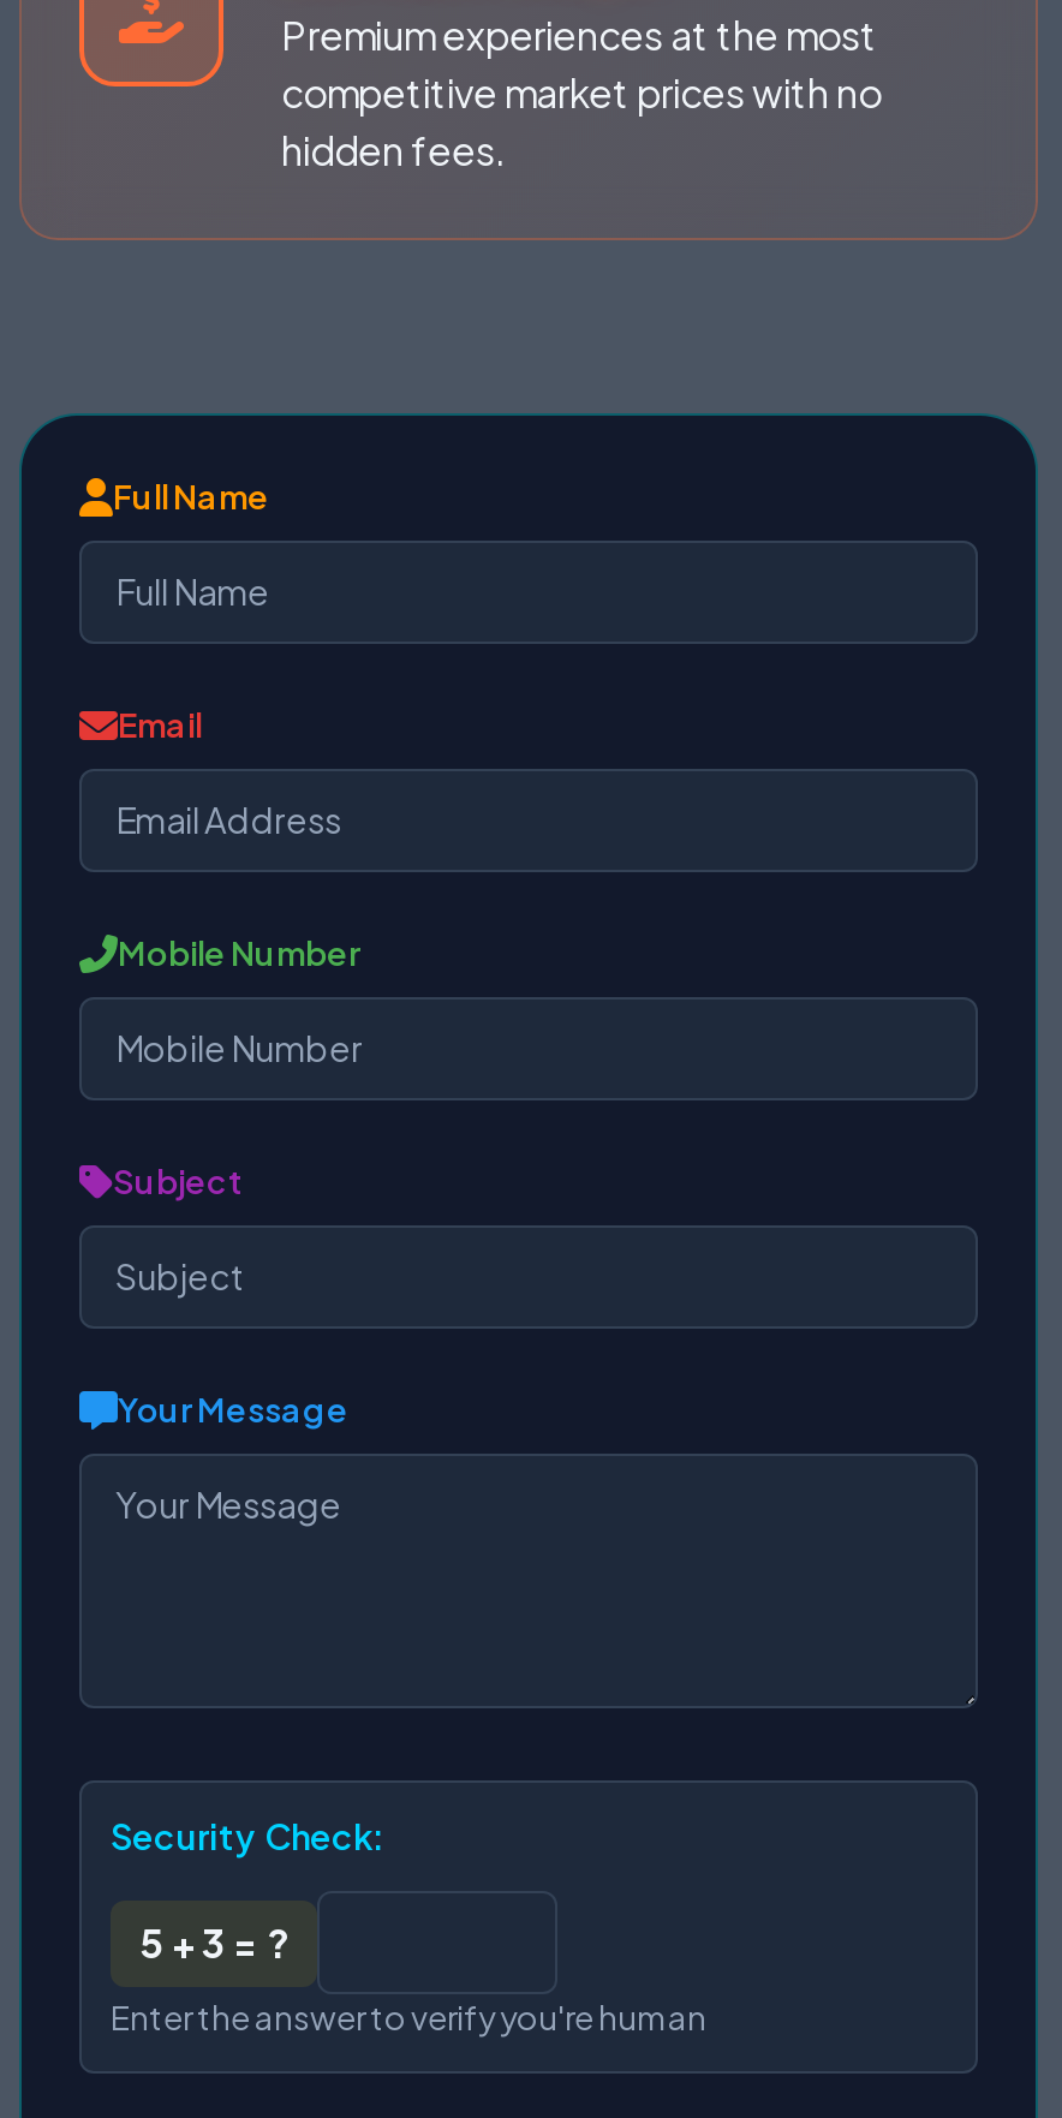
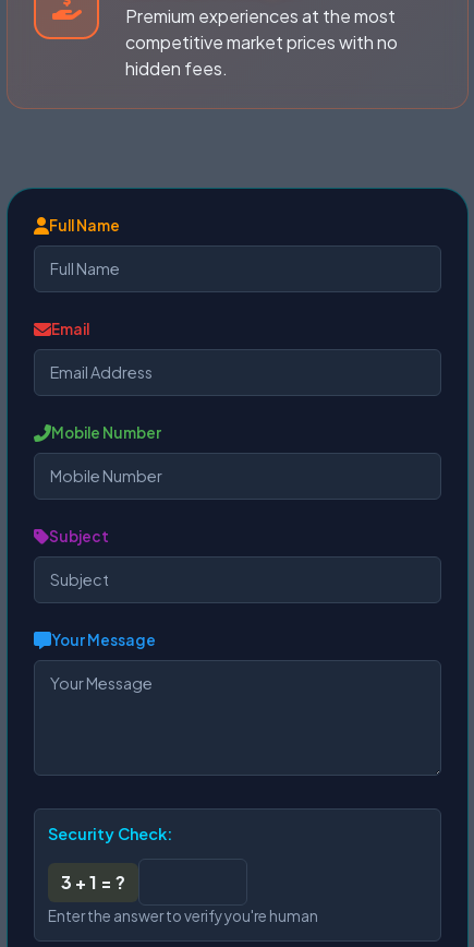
[139,1917,288,1968] 5 + 3 = ? -> [61,871,125,893] 3 + 1 = ?

